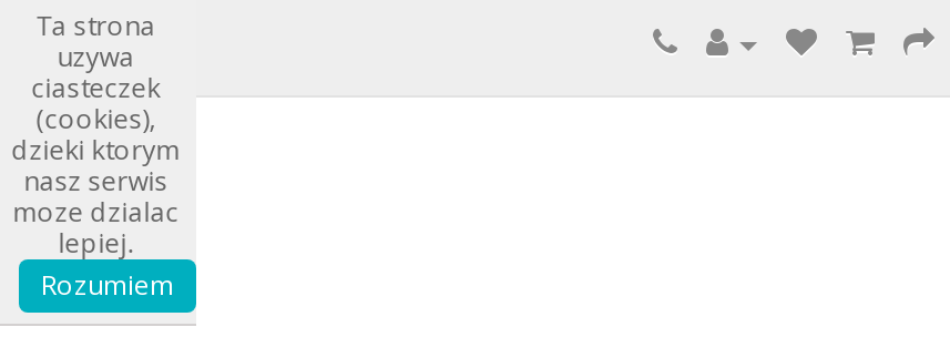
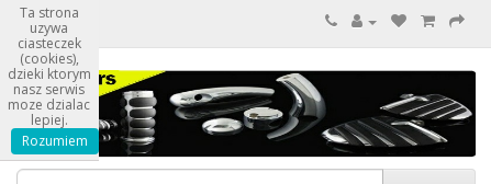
none -> [98,69,477,158] [image]

